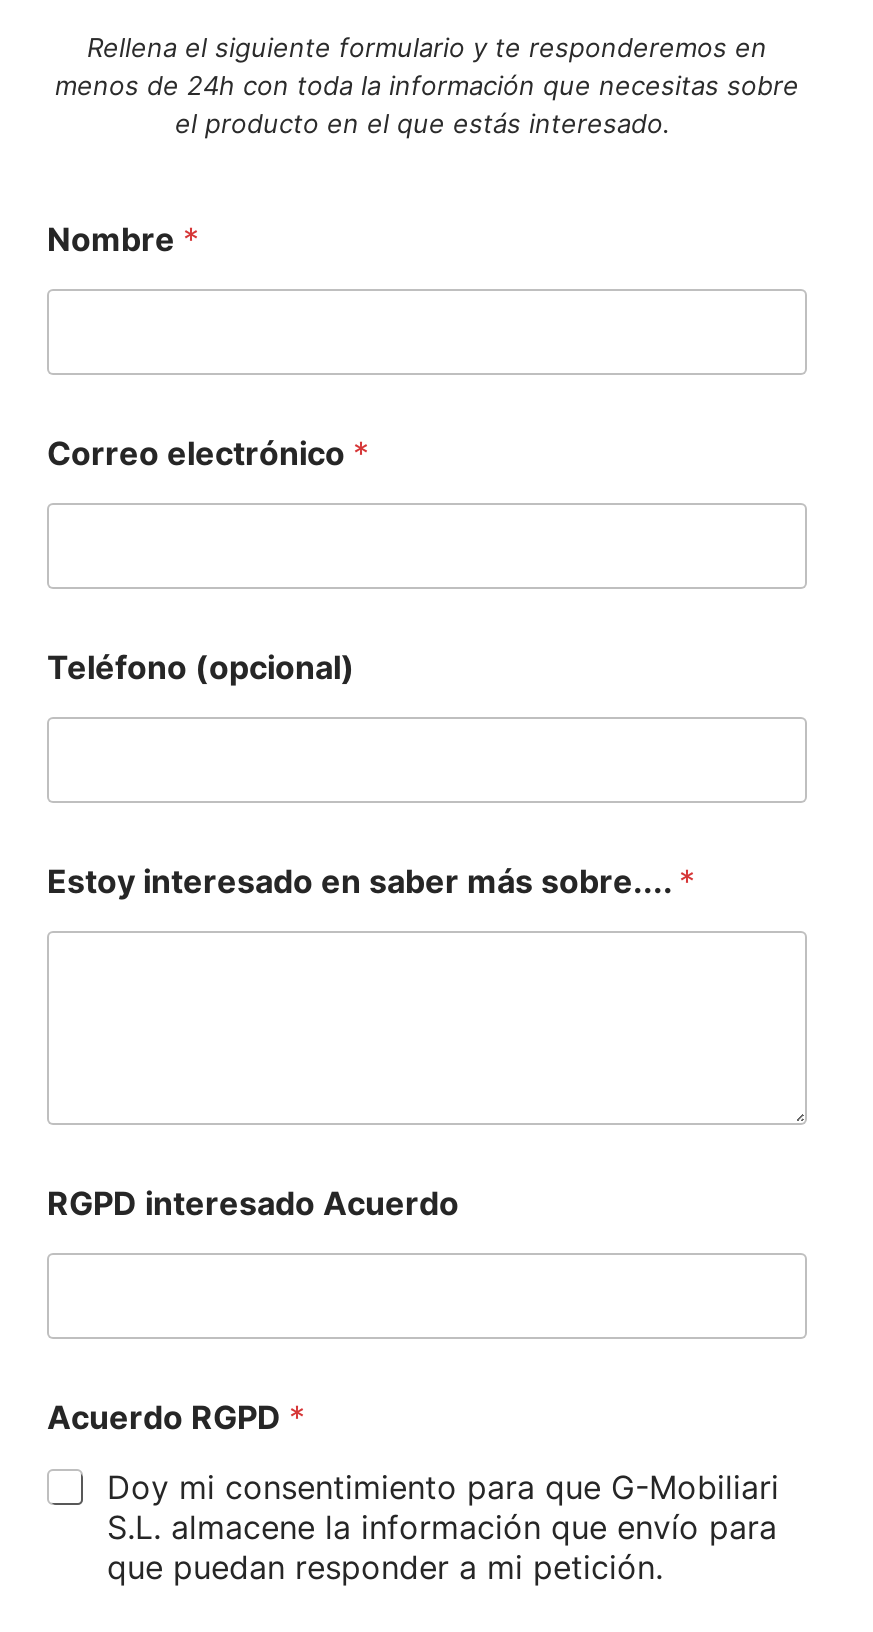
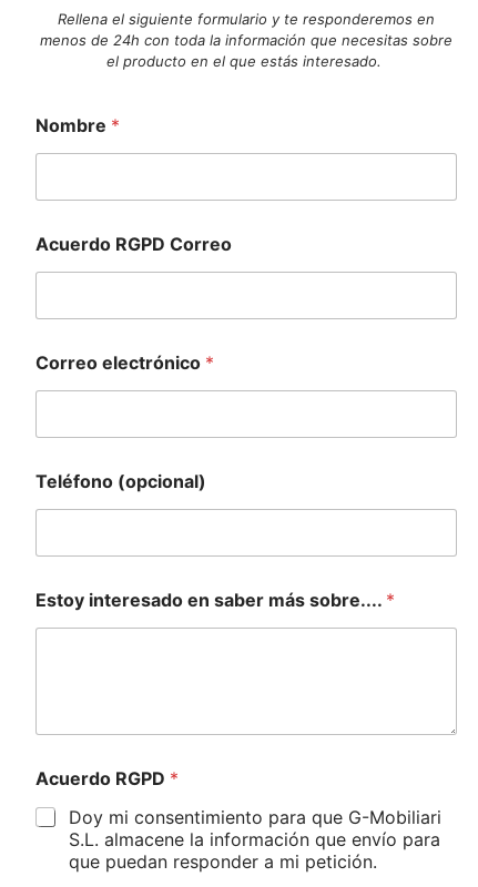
none -> [35,233,232,255] Acuerdo RGPD Correo
moved [47,433,695,901] -> [35,351,395,611]: Correo electrónico * | Teléfono (opcional) | Estoy interesado en saber más sobre.... *
[47,1183,459,1223] RGPD interesado Acuerdo -> none

